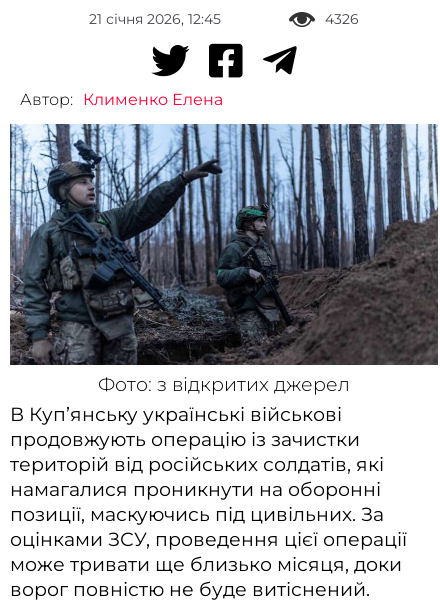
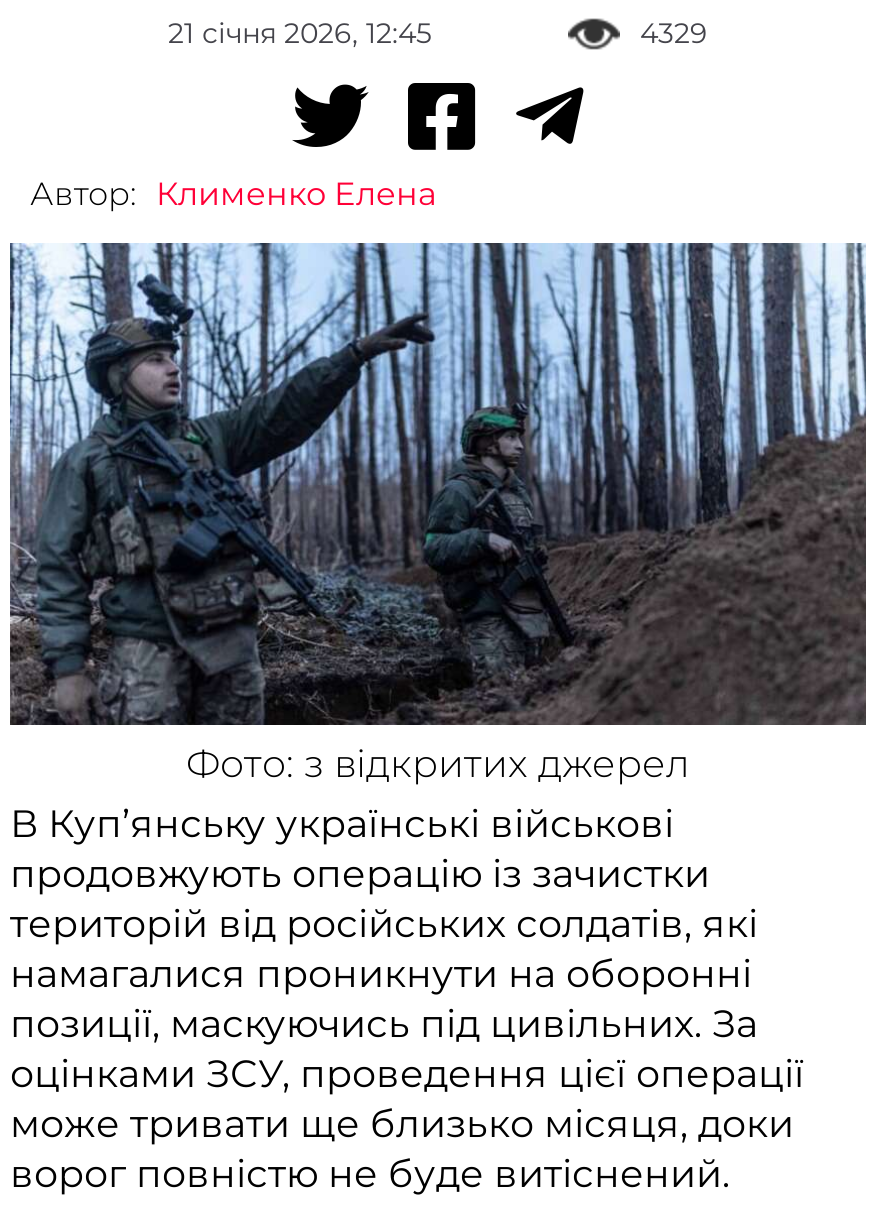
[325,10,359,28] 4326 -> [640,15,708,51] 4329

